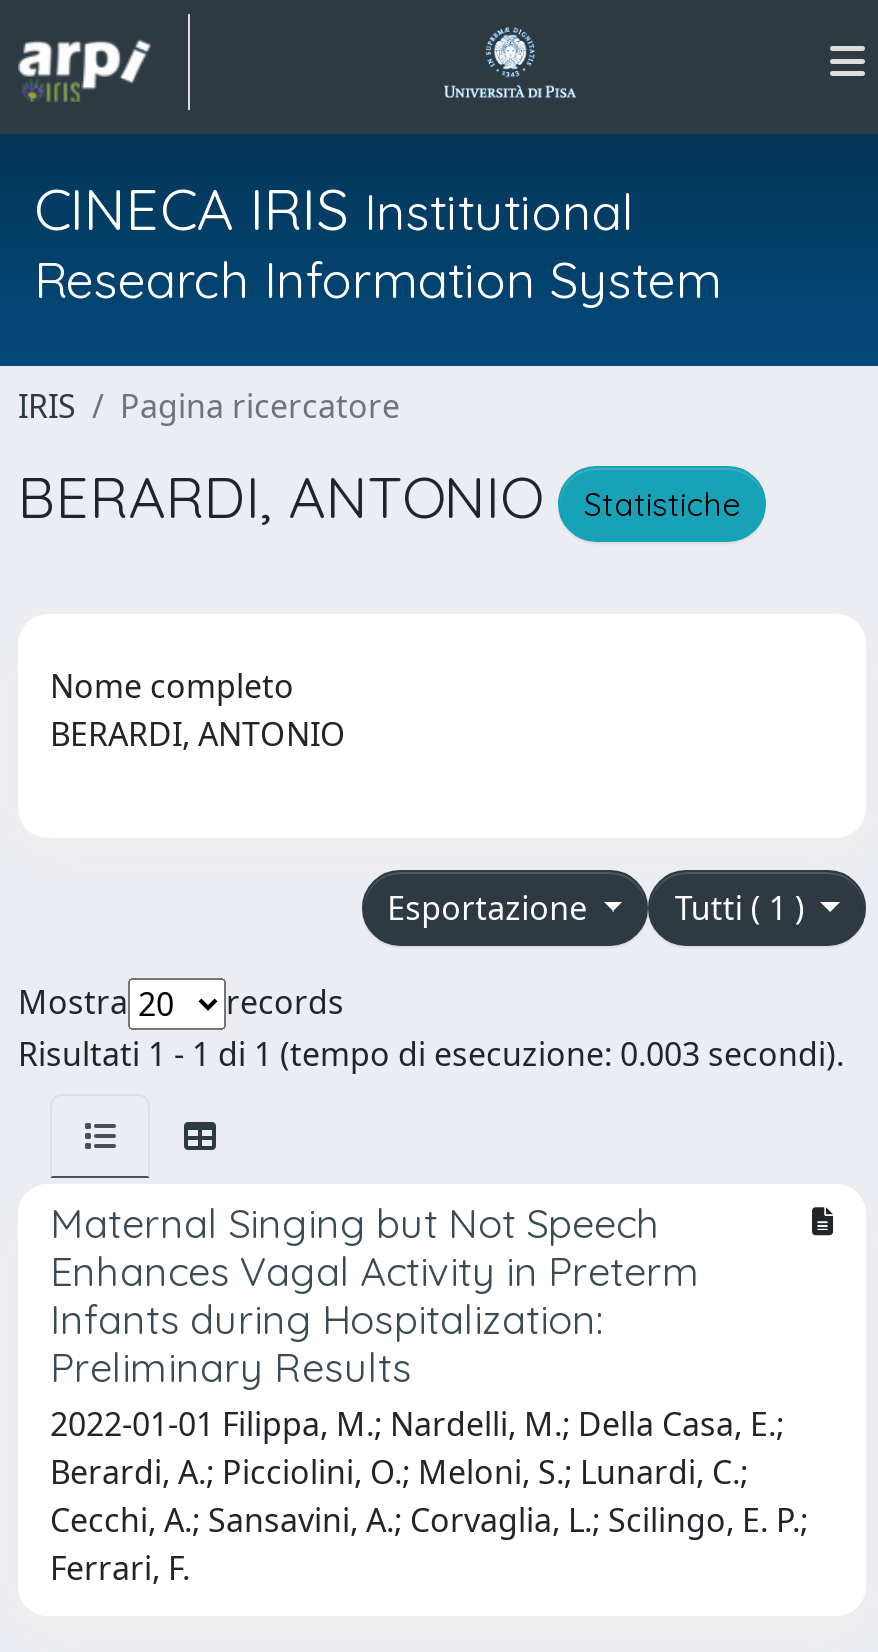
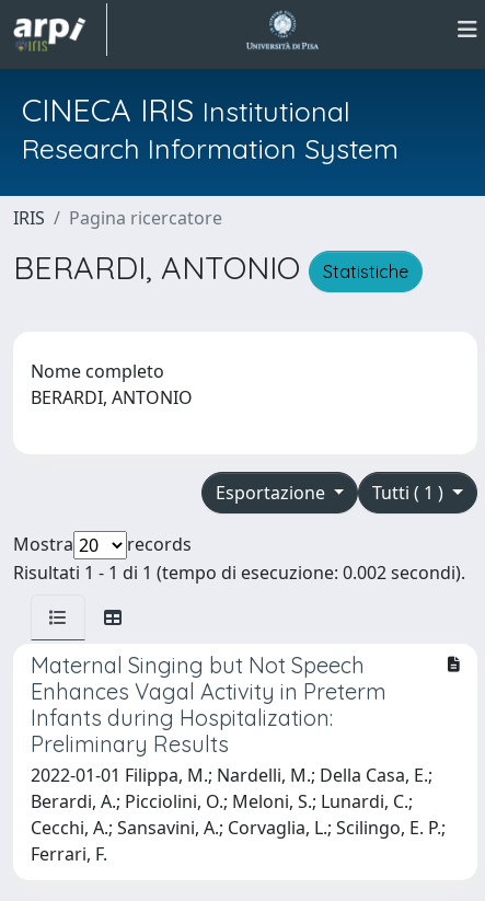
[18,1032,844,1076] Risultati 1 - 1 di 1 (tempo di esecuzione: 0.003 secondi). -> [13,560,465,584] Risultati 1 - 1 di 1 (tempo di esecuzione: 0.002 secondi).

